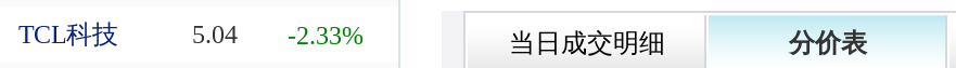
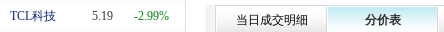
[192,19,238,50] 5.04 -> [92,9,113,23] 5.19
[288,20,364,50] -2.33% -> [134,9,169,23] -2.99%

